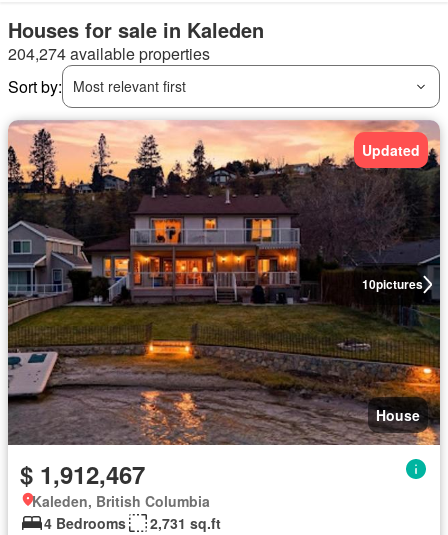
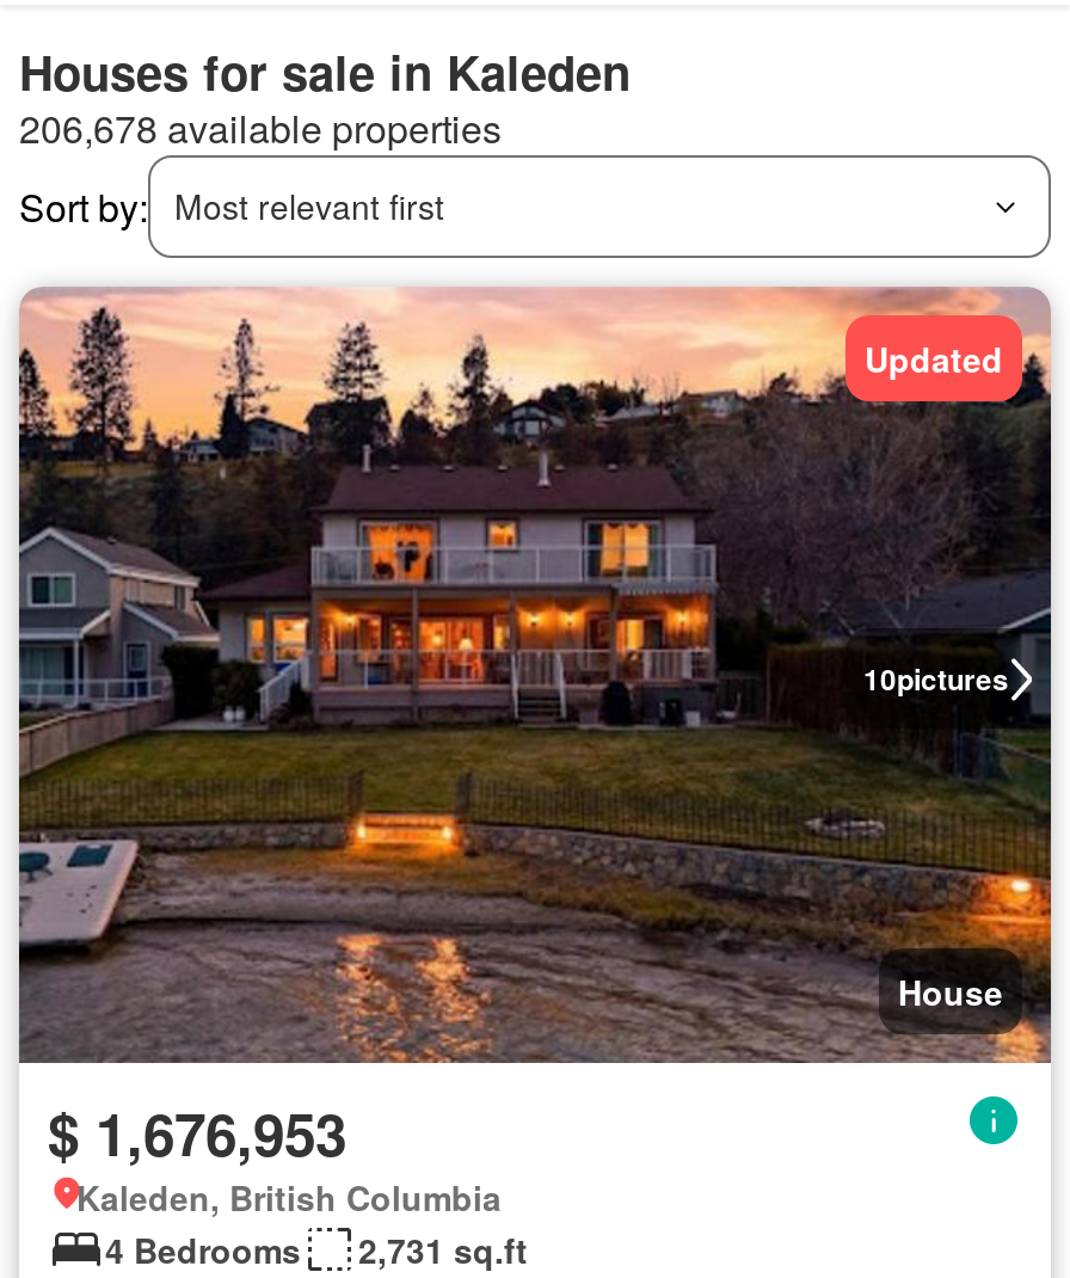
[8,42,210,65] 204,274 available properties -> [19,100,502,155] 206,678 available properties
[20,456,145,490] $ 1,912,467 -> [48,1090,346,1172] $ 1,676,953

